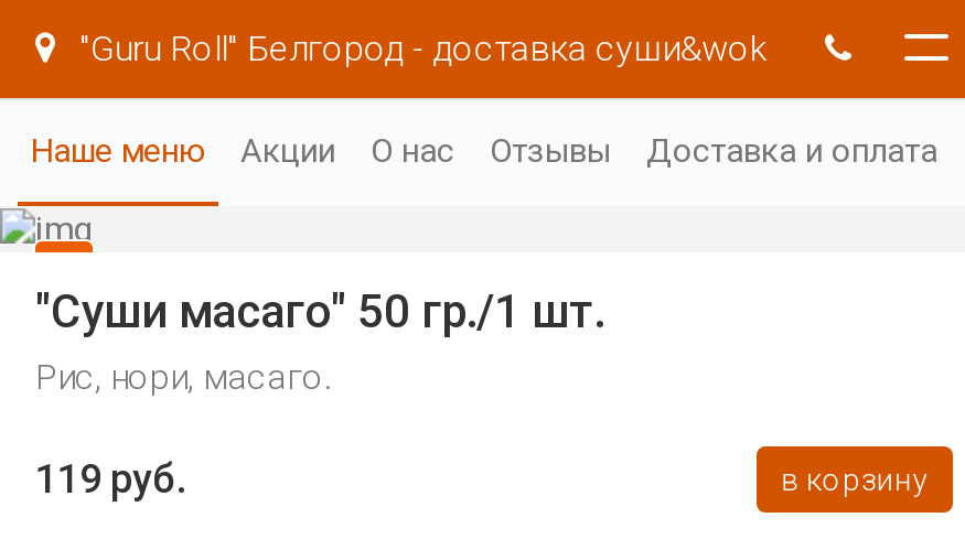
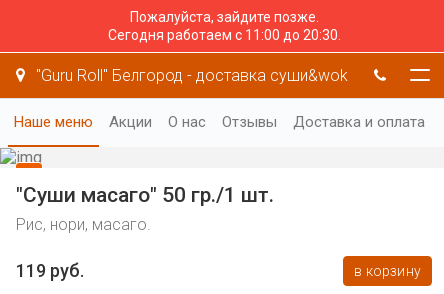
none -> [107,9,340,43] Пожалуйста, зайдите позже. | Сегодня работаем с 11:00 до 20:30.

